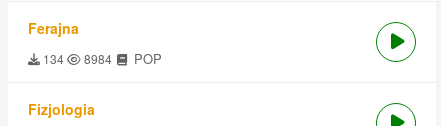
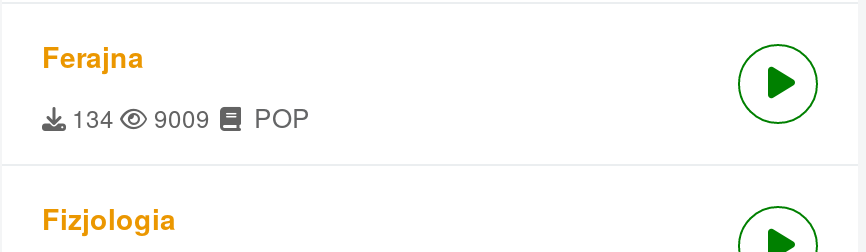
[40,49,162,68] 134 8984 POP -> [66,98,310,136] 134 9009 POP

